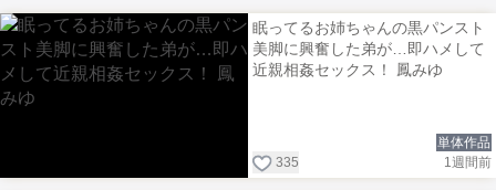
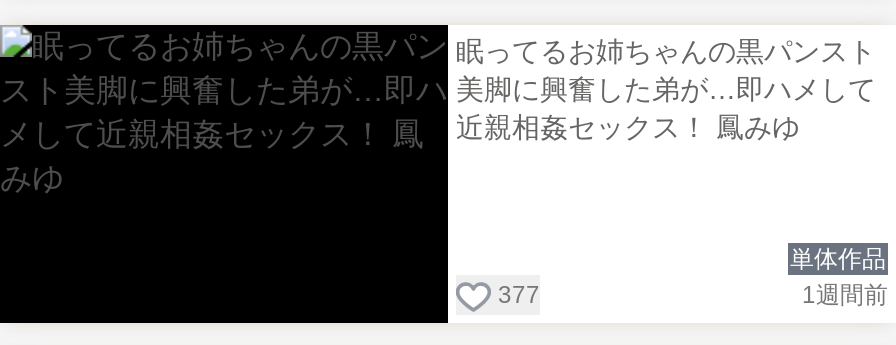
[276,155,299,170] 335 -> [498,282,540,310] 377

